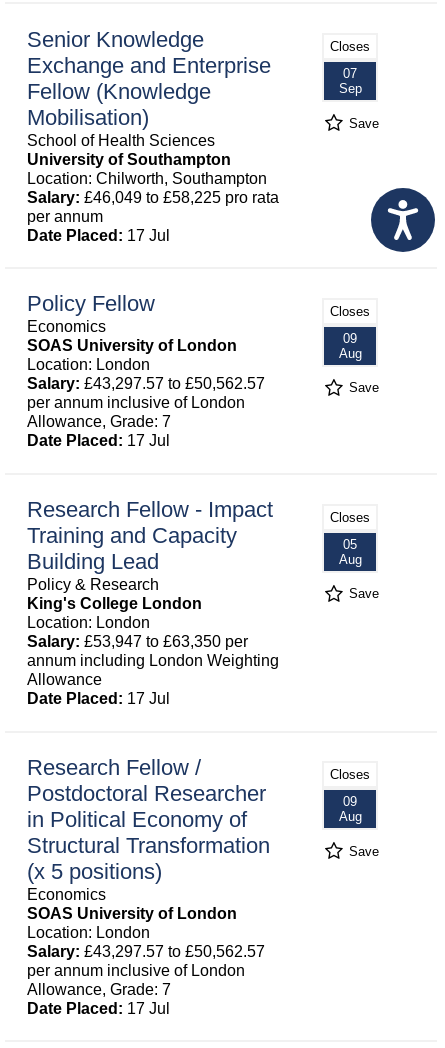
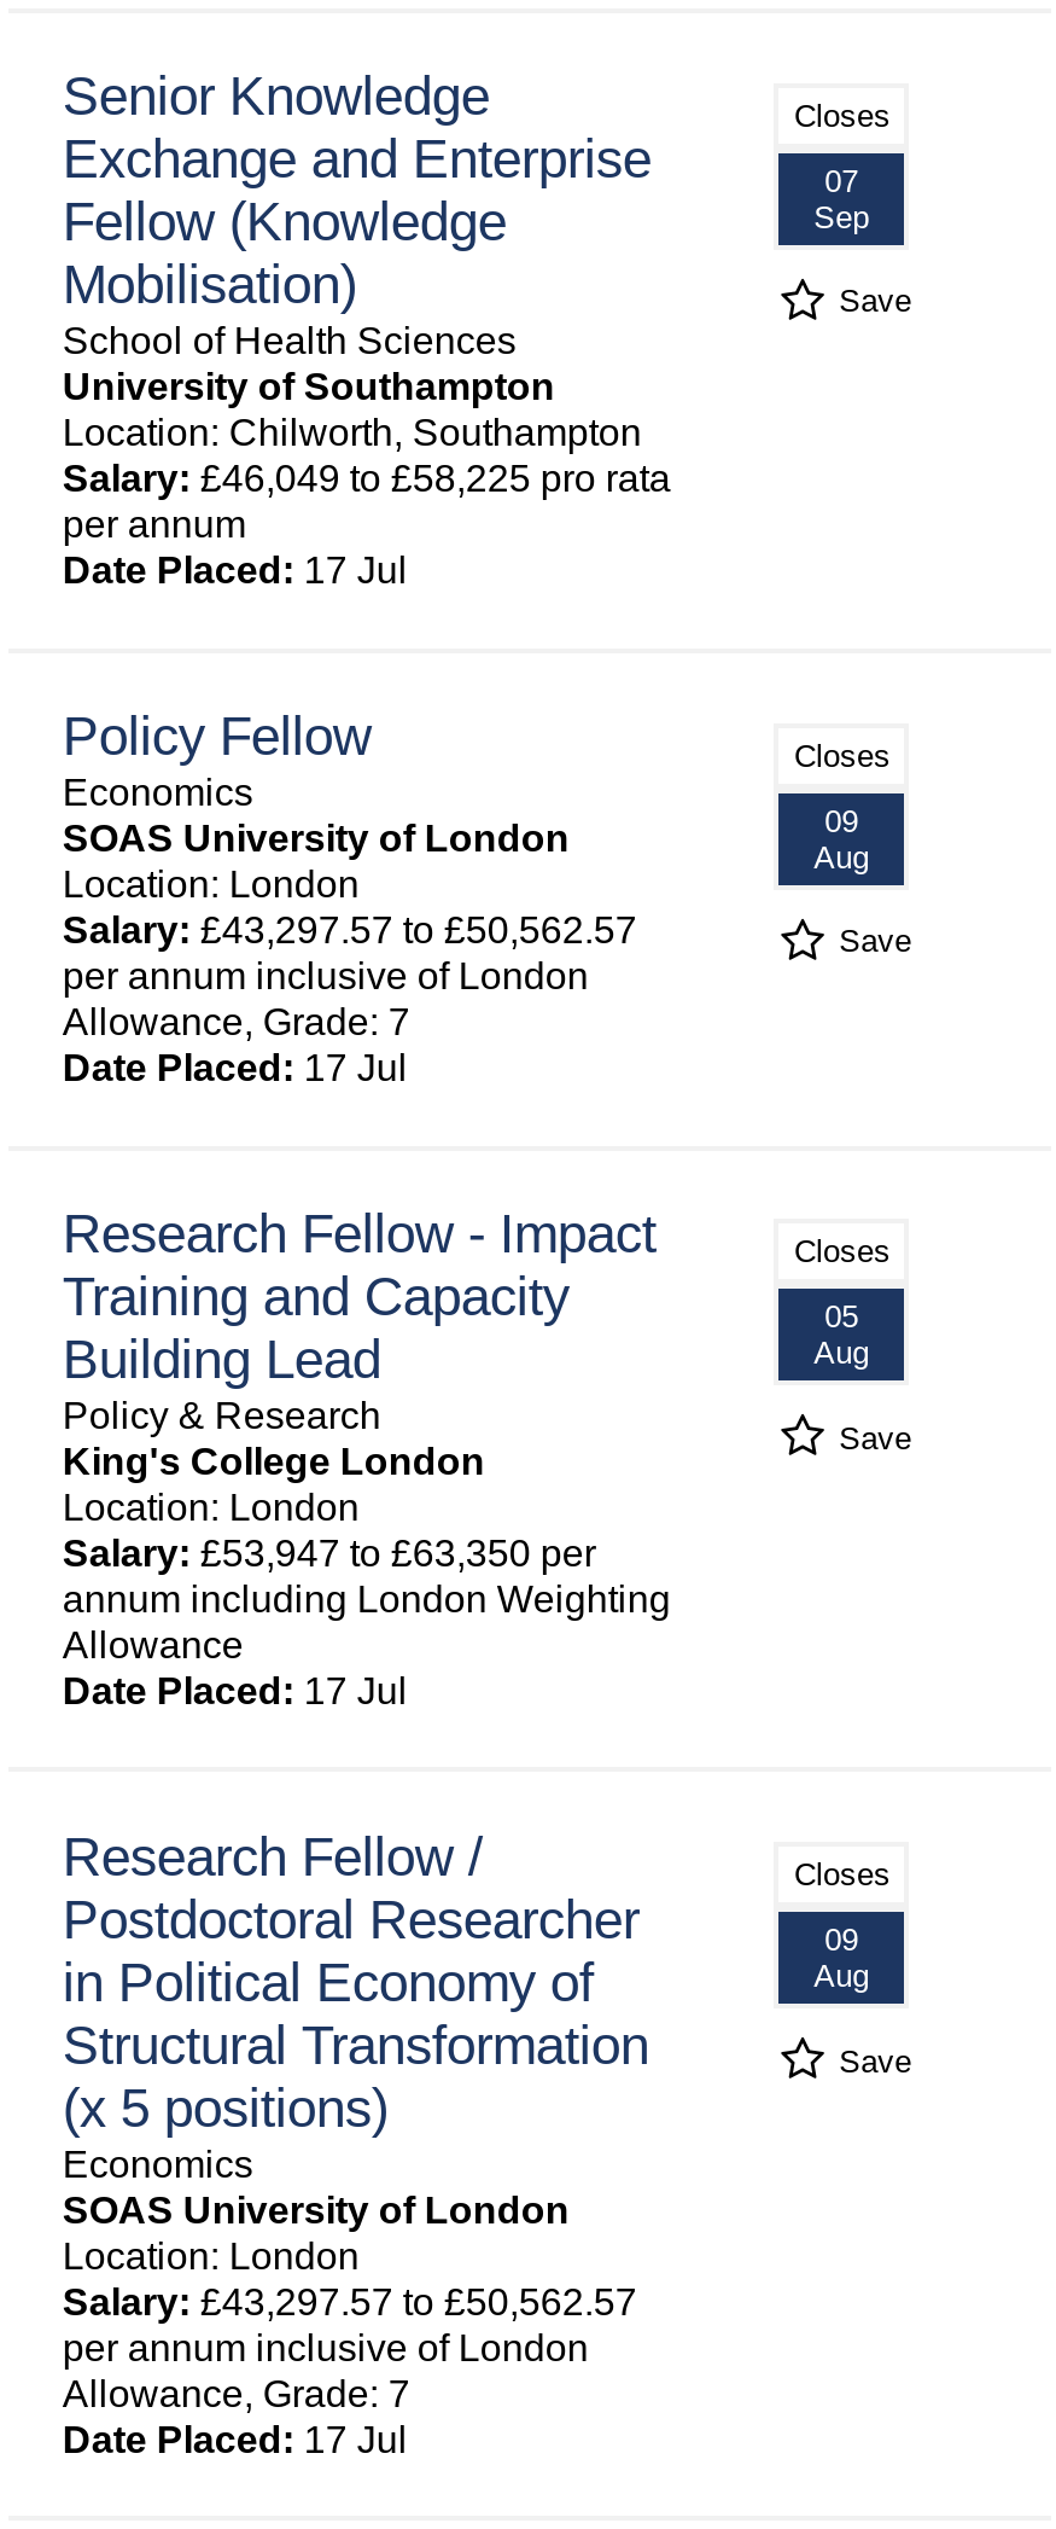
[370,187,436,253] [image] -> none

